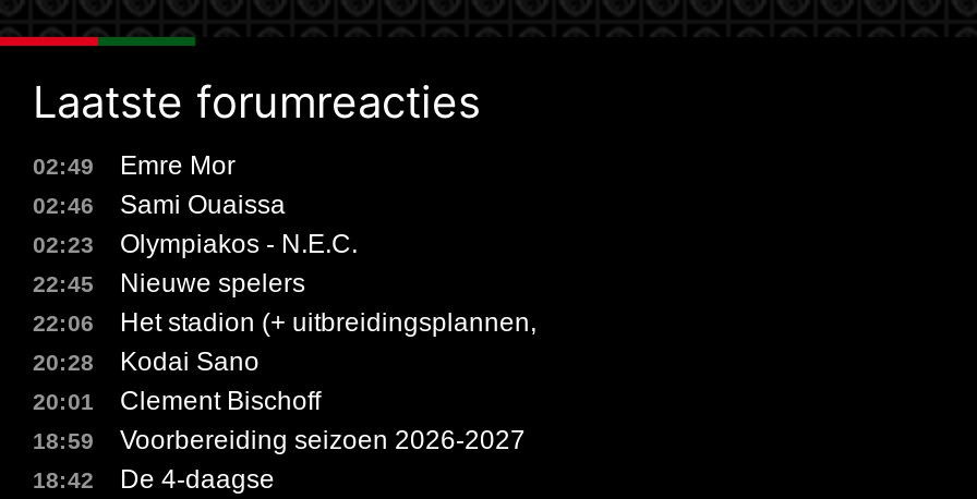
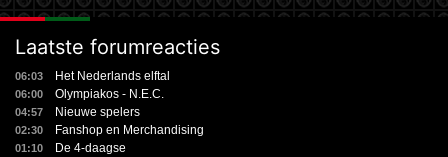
[33,149,286,256] 02:49 | Emre Mor | 02:46 | Sami Ouaissa | 02:23 -> [15,69,170,100] 06:03 | Het Nederlands elftal | 06:00
[33,267,305,298] 22:45 Nieuwe spelers -> [15,105,140,119] 04:57 Nieuwe spelers
[33,306,536,492] 22:06 | Het stadion (+ uitbreidingsplannen, | 20:28 | Kodai Sano | 20:01 | Clement Bischoff | 18:59 | Voorbereiding seizoen 2026-2027 | 18:42 -> [15,123,204,154] 02:30 | Fanshop en Merchandising | 01:10

